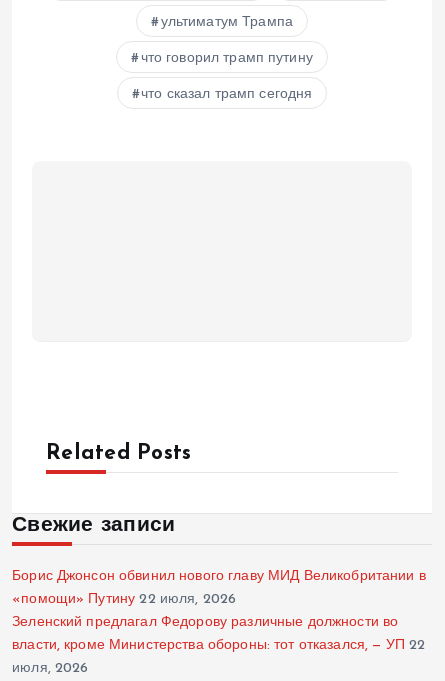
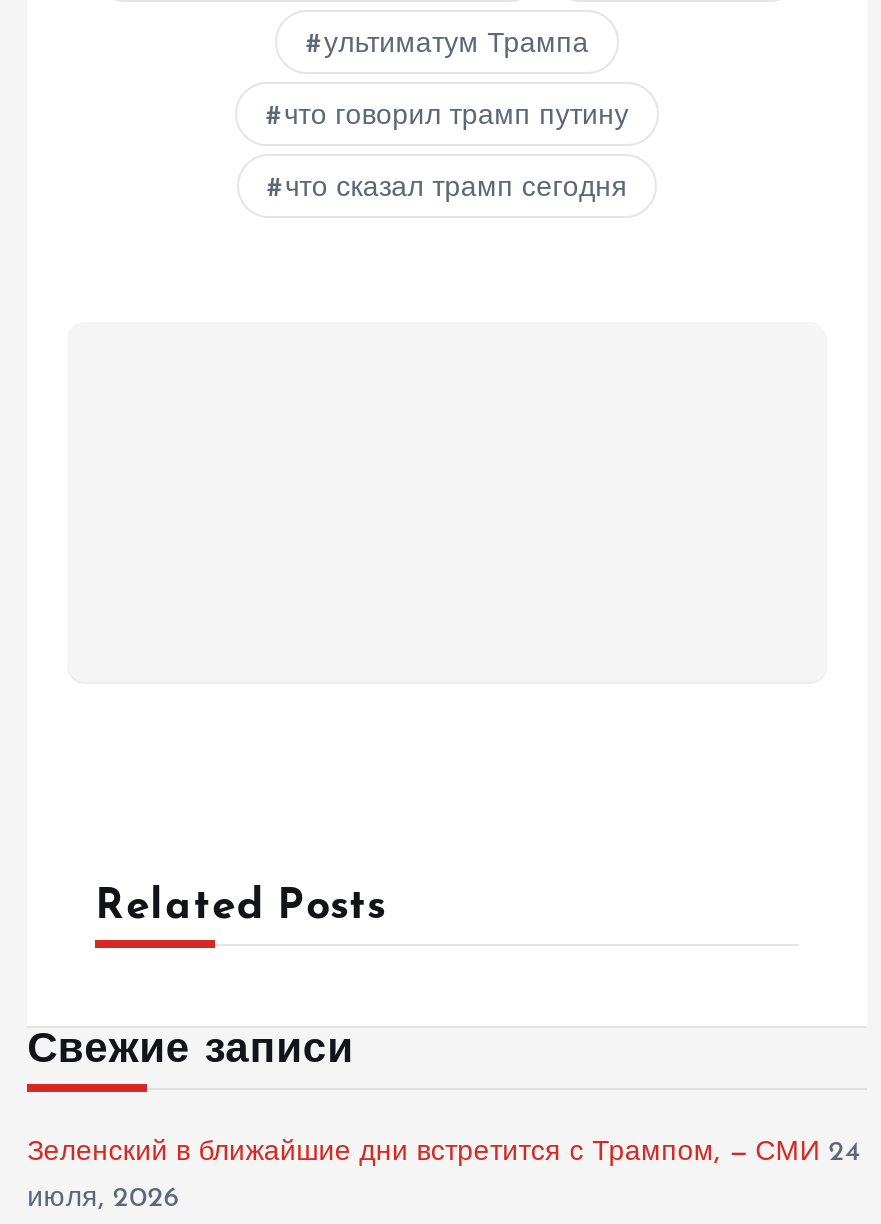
[12,569,426,653] Борис Джонсон обвинил нового главу МИД Великобритании в | «помощи» Путину 22 июля, 2026 | Зеленский предлагал Федорову различные должности во | власти, кроме Министерства обороны: тот отказался, — УП 22 -> [27,1138,861,1168] Зеленский в ближайшие дни встретится с Трампом, — СМИ 24

